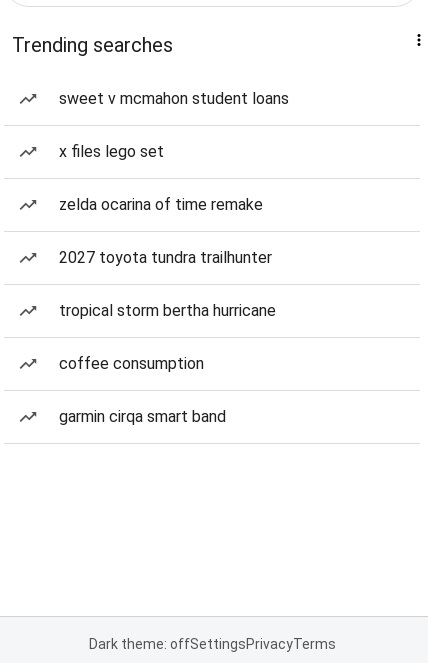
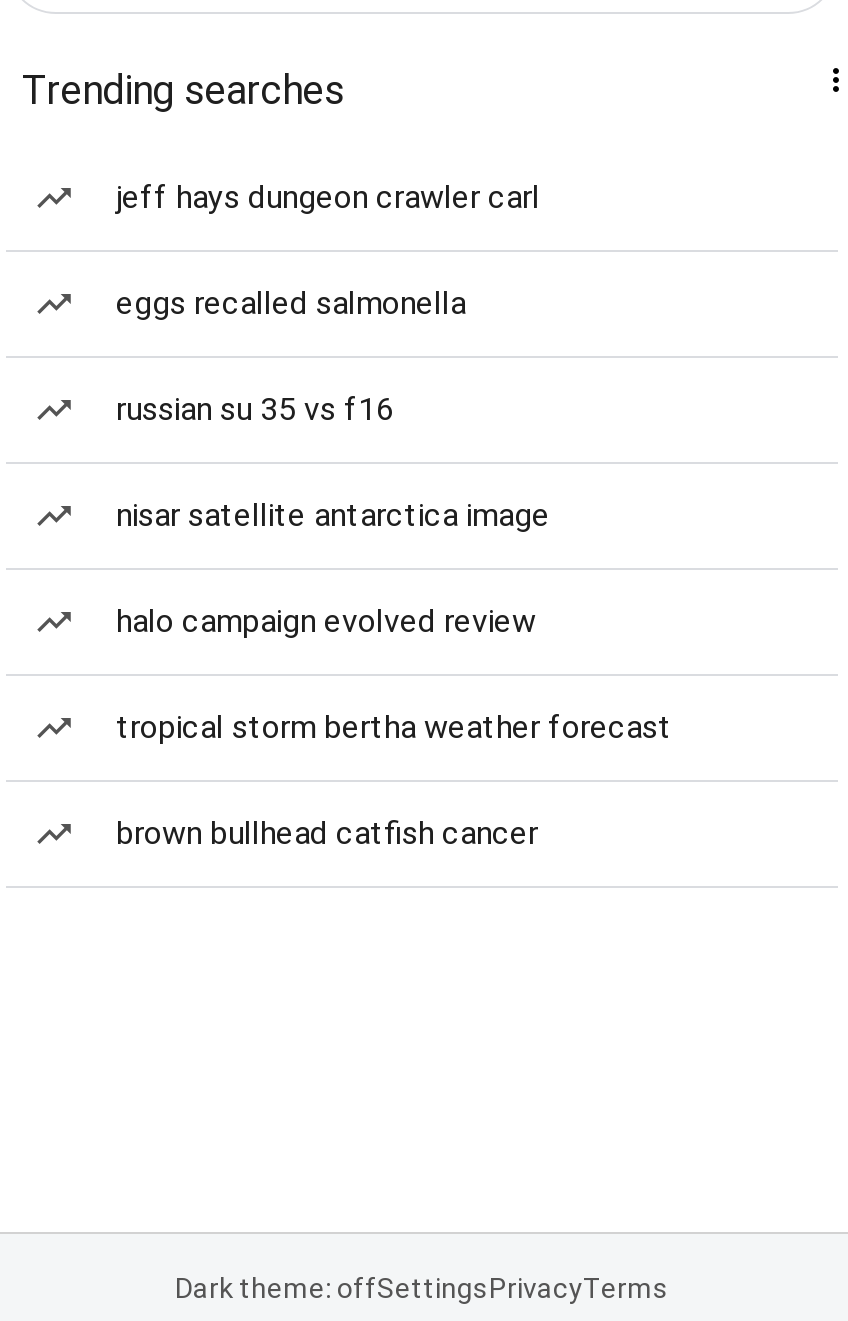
[59,89,289,108] sweet v mcmahon student loans -> [116,178,540,216] jeff hays dungeon crawler carl
[59,142,164,161] x files lego set -> [116,284,466,322] eggs recalled salmonella
[59,195,263,214] zelda ocarina of time remake -> [116,390,394,428] russian su 35 vs f16
[59,248,272,267] 2027 toyota tundra trailhunter -> [116,496,550,534] nisar satellite antarctica image
[59,301,276,320] tropical storm bertha hurricane -> [116,602,536,640] halo campaign evolved review
[59,354,204,373] coffee consumption -> [116,708,672,746] tropical storm bertha weather forecast
[59,407,226,426] garmin cirqa smart band -> [116,814,538,852] brown bullhead catfish cancer

